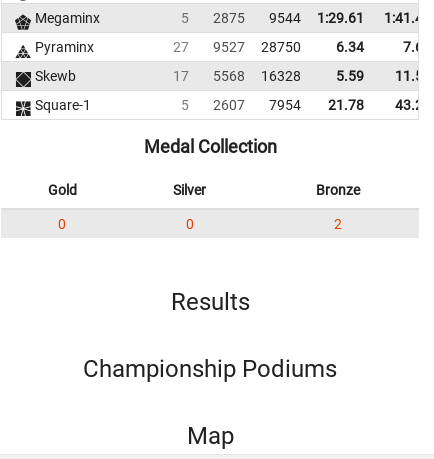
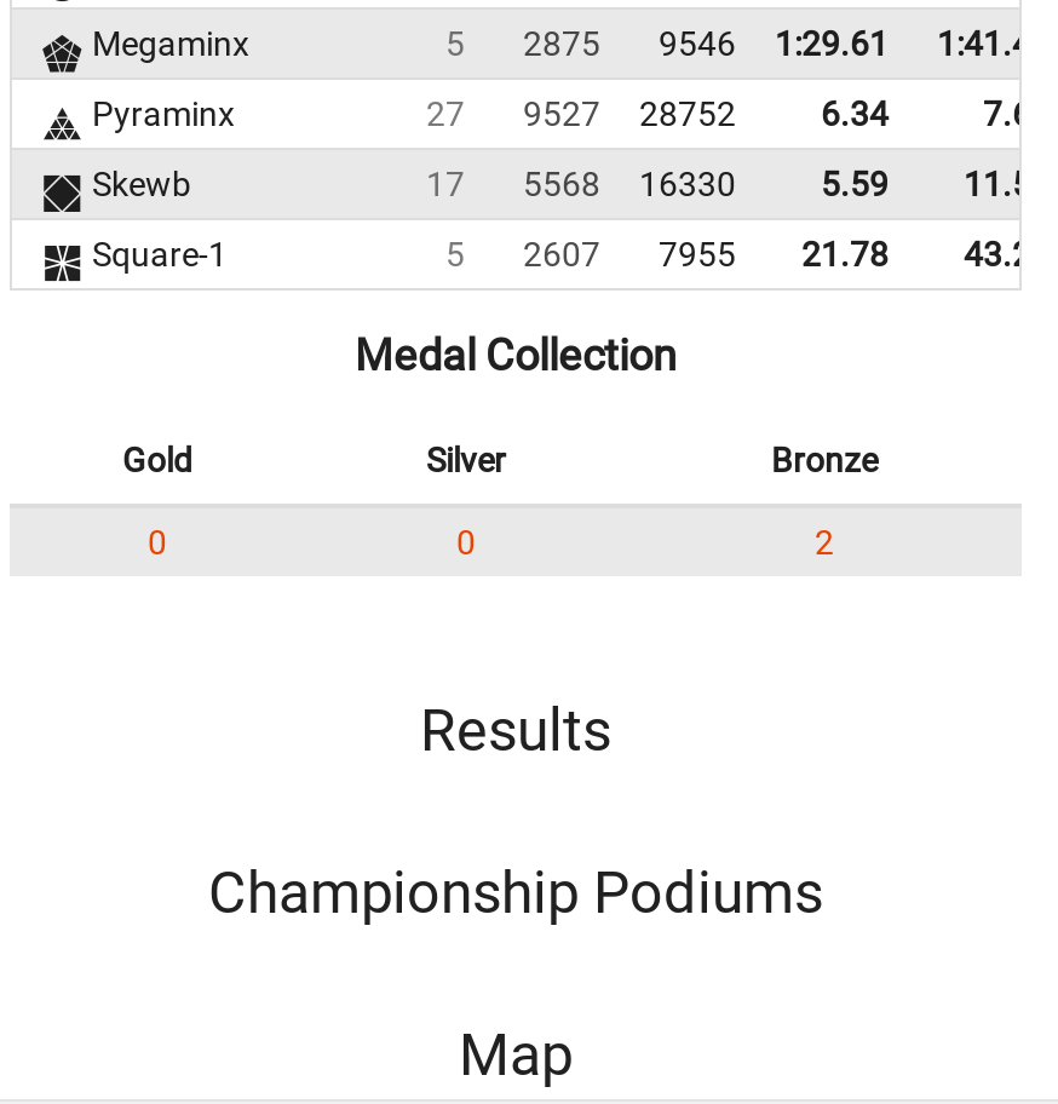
[269,10,301,26] 9544 -> [659,24,736,63] 9546
[173,39,301,55] 27 9527 28750 -> [426,94,736,133] 27 9527 28752
[173,68,301,84] 17 5568 16328 -> [426,165,736,203] 17 5568 16330
[269,97,301,113] 7954 -> [659,235,736,274] 7955

